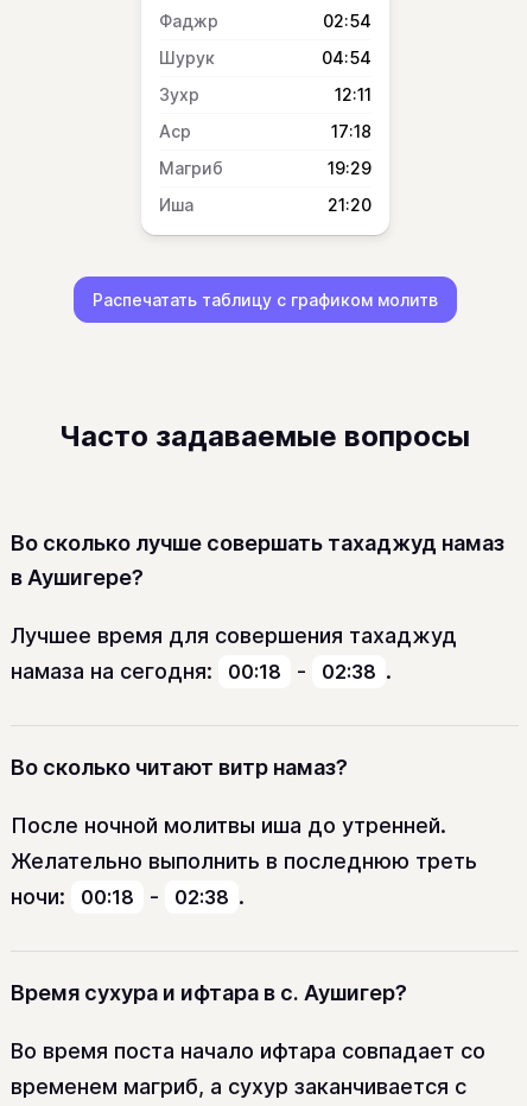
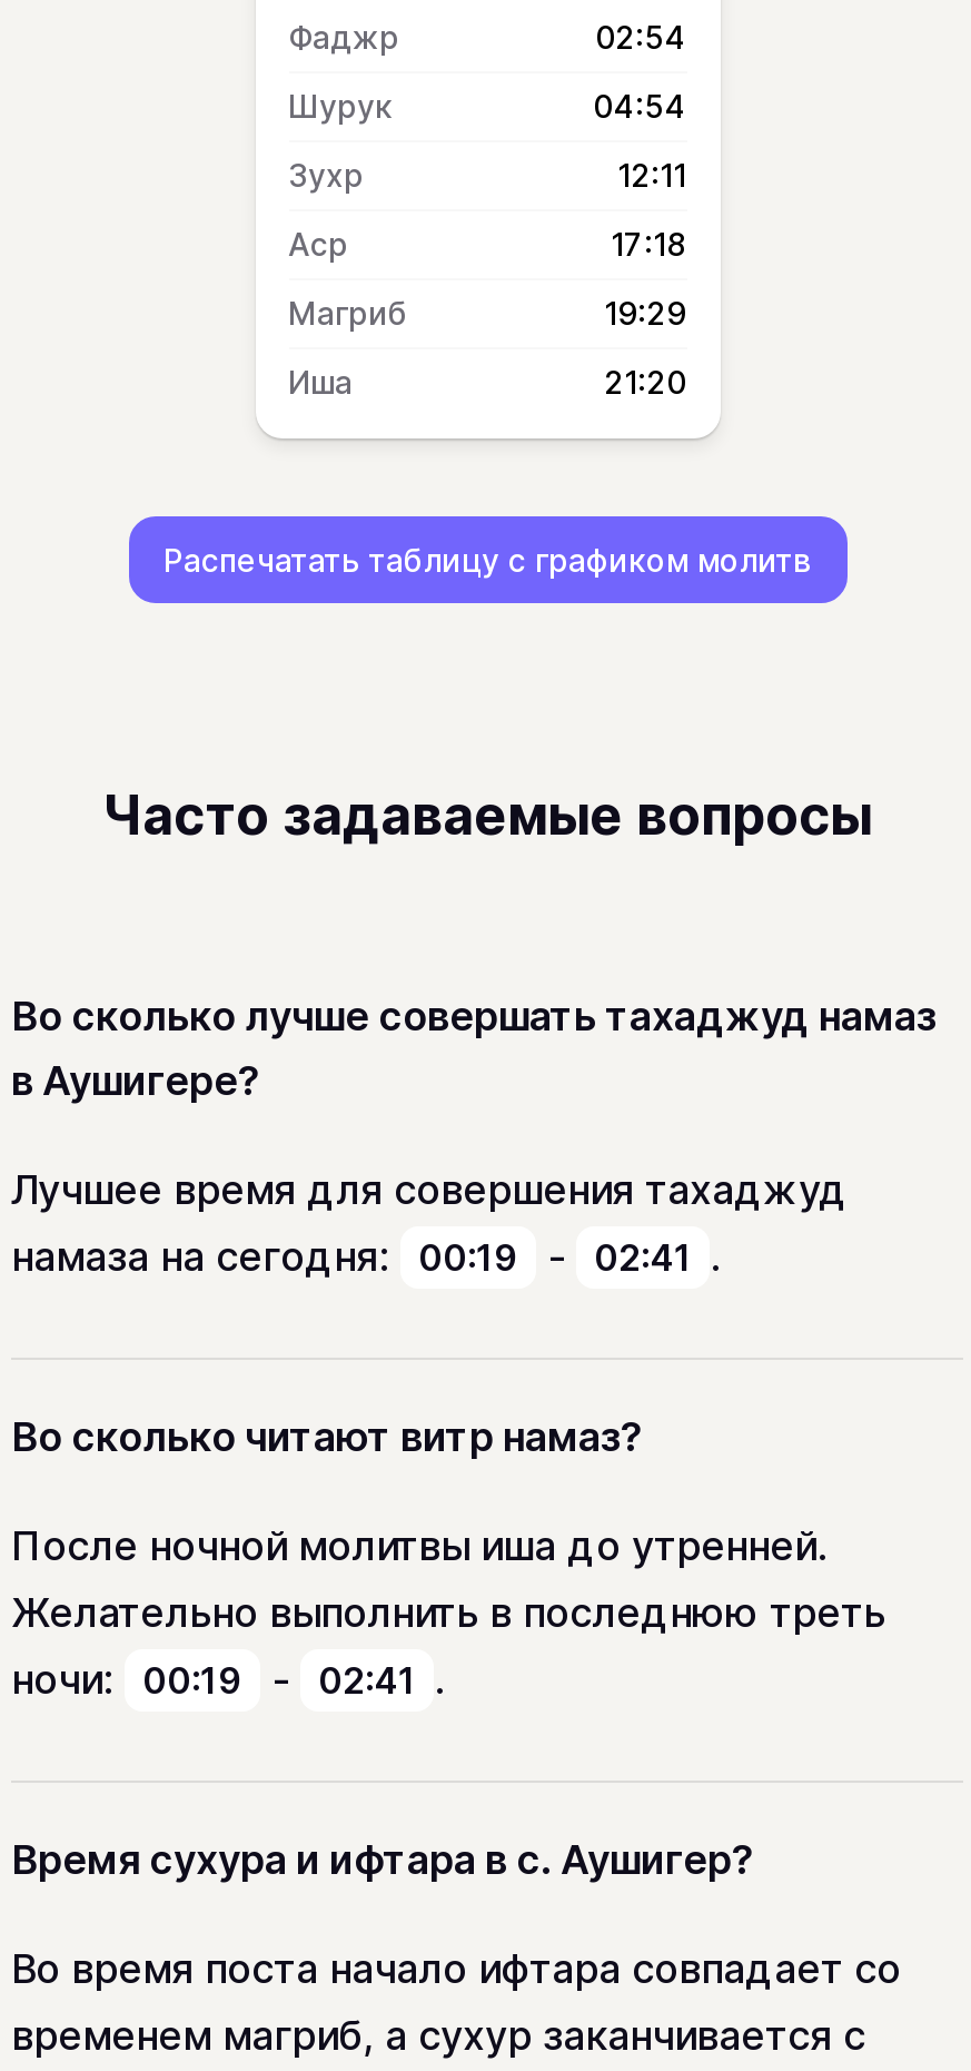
[11,659,392,684] намаза на сегодня: 00:18 - 02:38 . -> [11,1233,721,1280] намаза на сегодня: 00:19 - 02:41 .
[11,884,245,909] ночи: 00:18 - 02:38 . -> [11,1656,445,1703] ночи: 00:19 - 02:41 .

